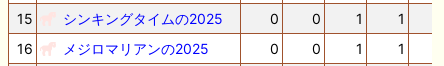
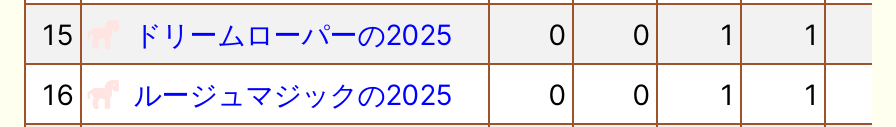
[63,10,223,27] シンキングタイムの2025 -> [134,17,454,51] ドリームローパーの2025
[63,40,209,57] メジロマリアンの2025 -> [134,77,454,111] ルージュマジックの2025

